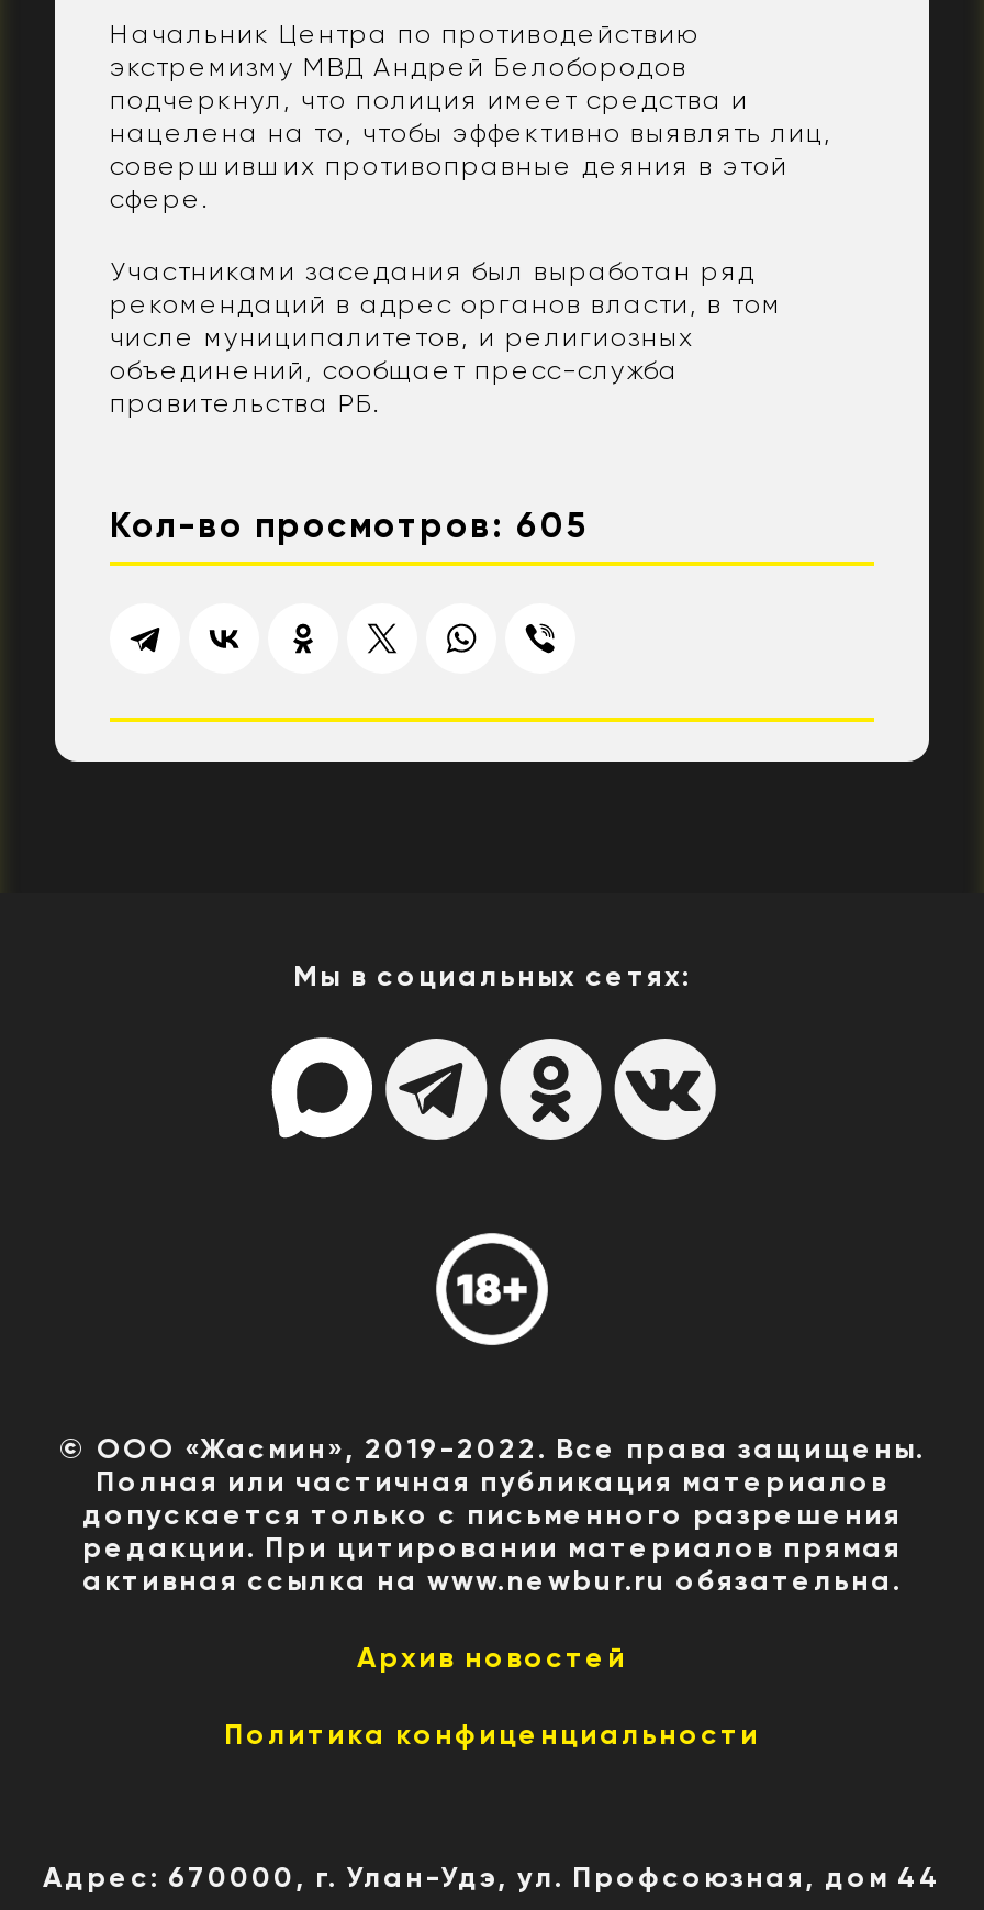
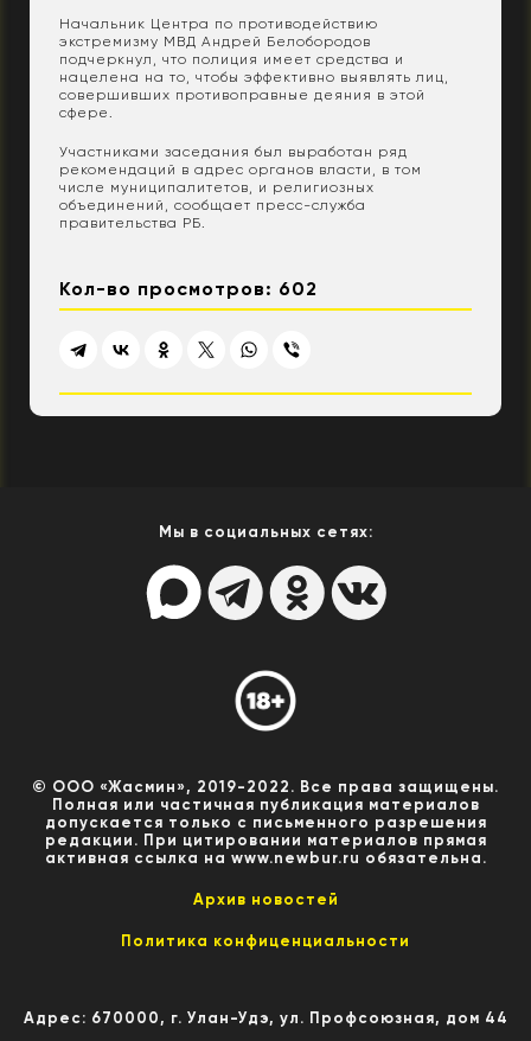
[110,505,589,547] Кол-во просмотров: 605 -> [59,278,318,300] Кол-во просмотров: 602

